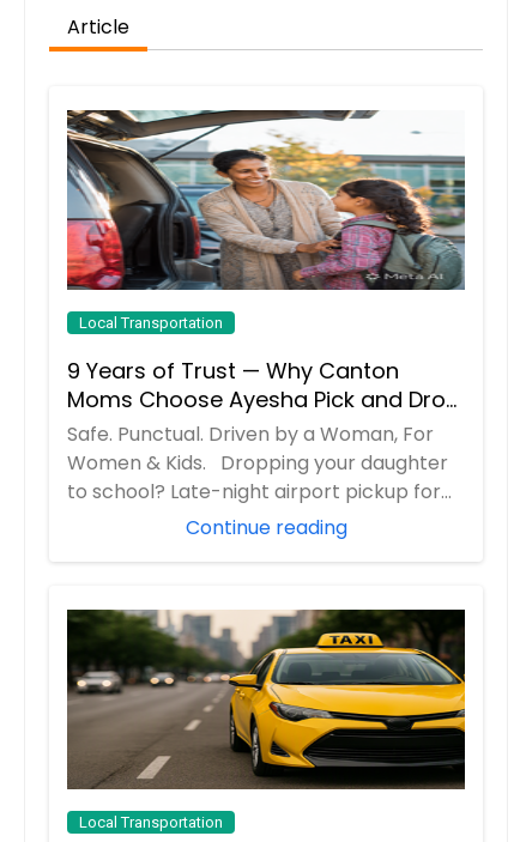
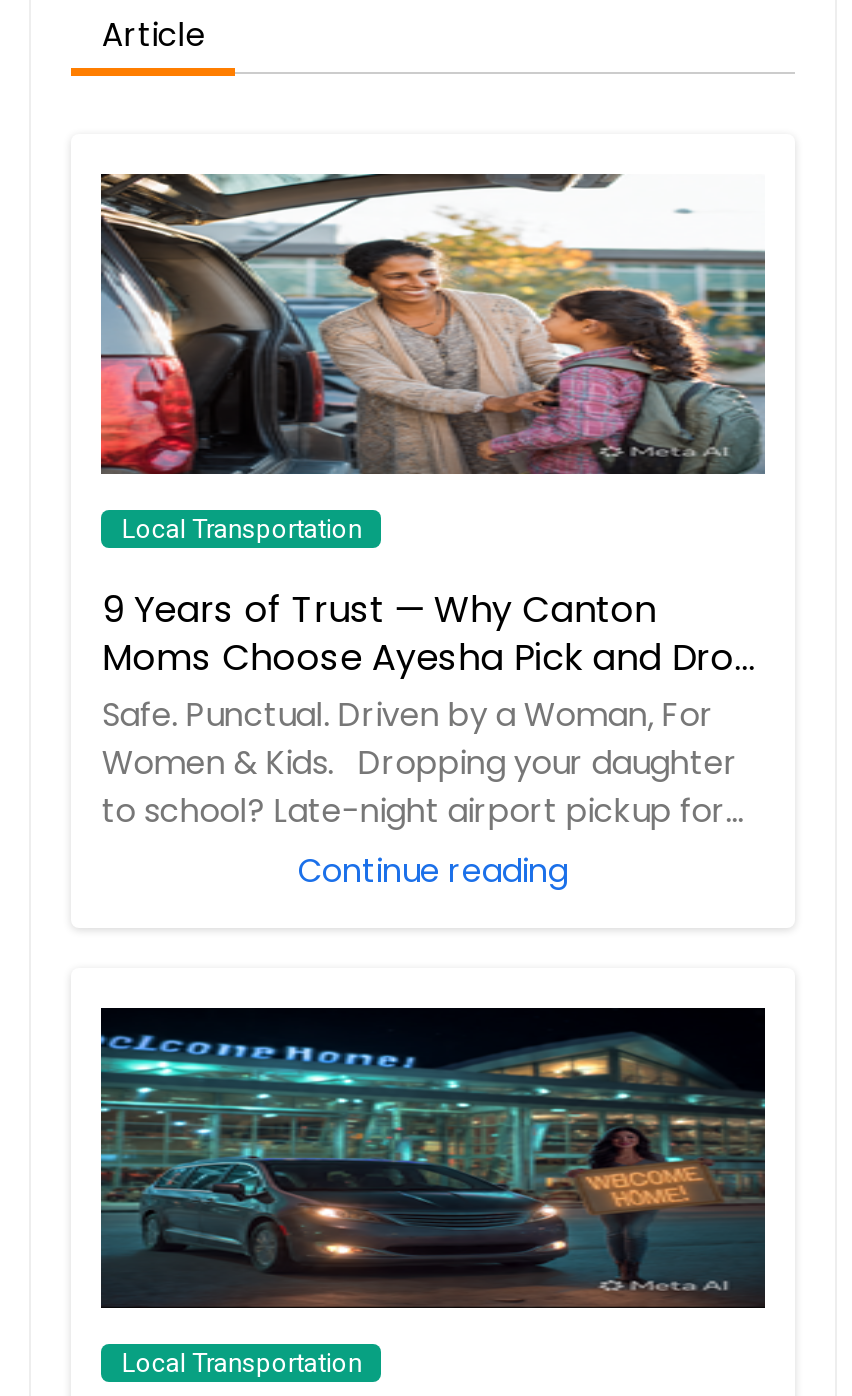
[66,608,466,789] [image] -> [99,1006,767,1308] [image]

